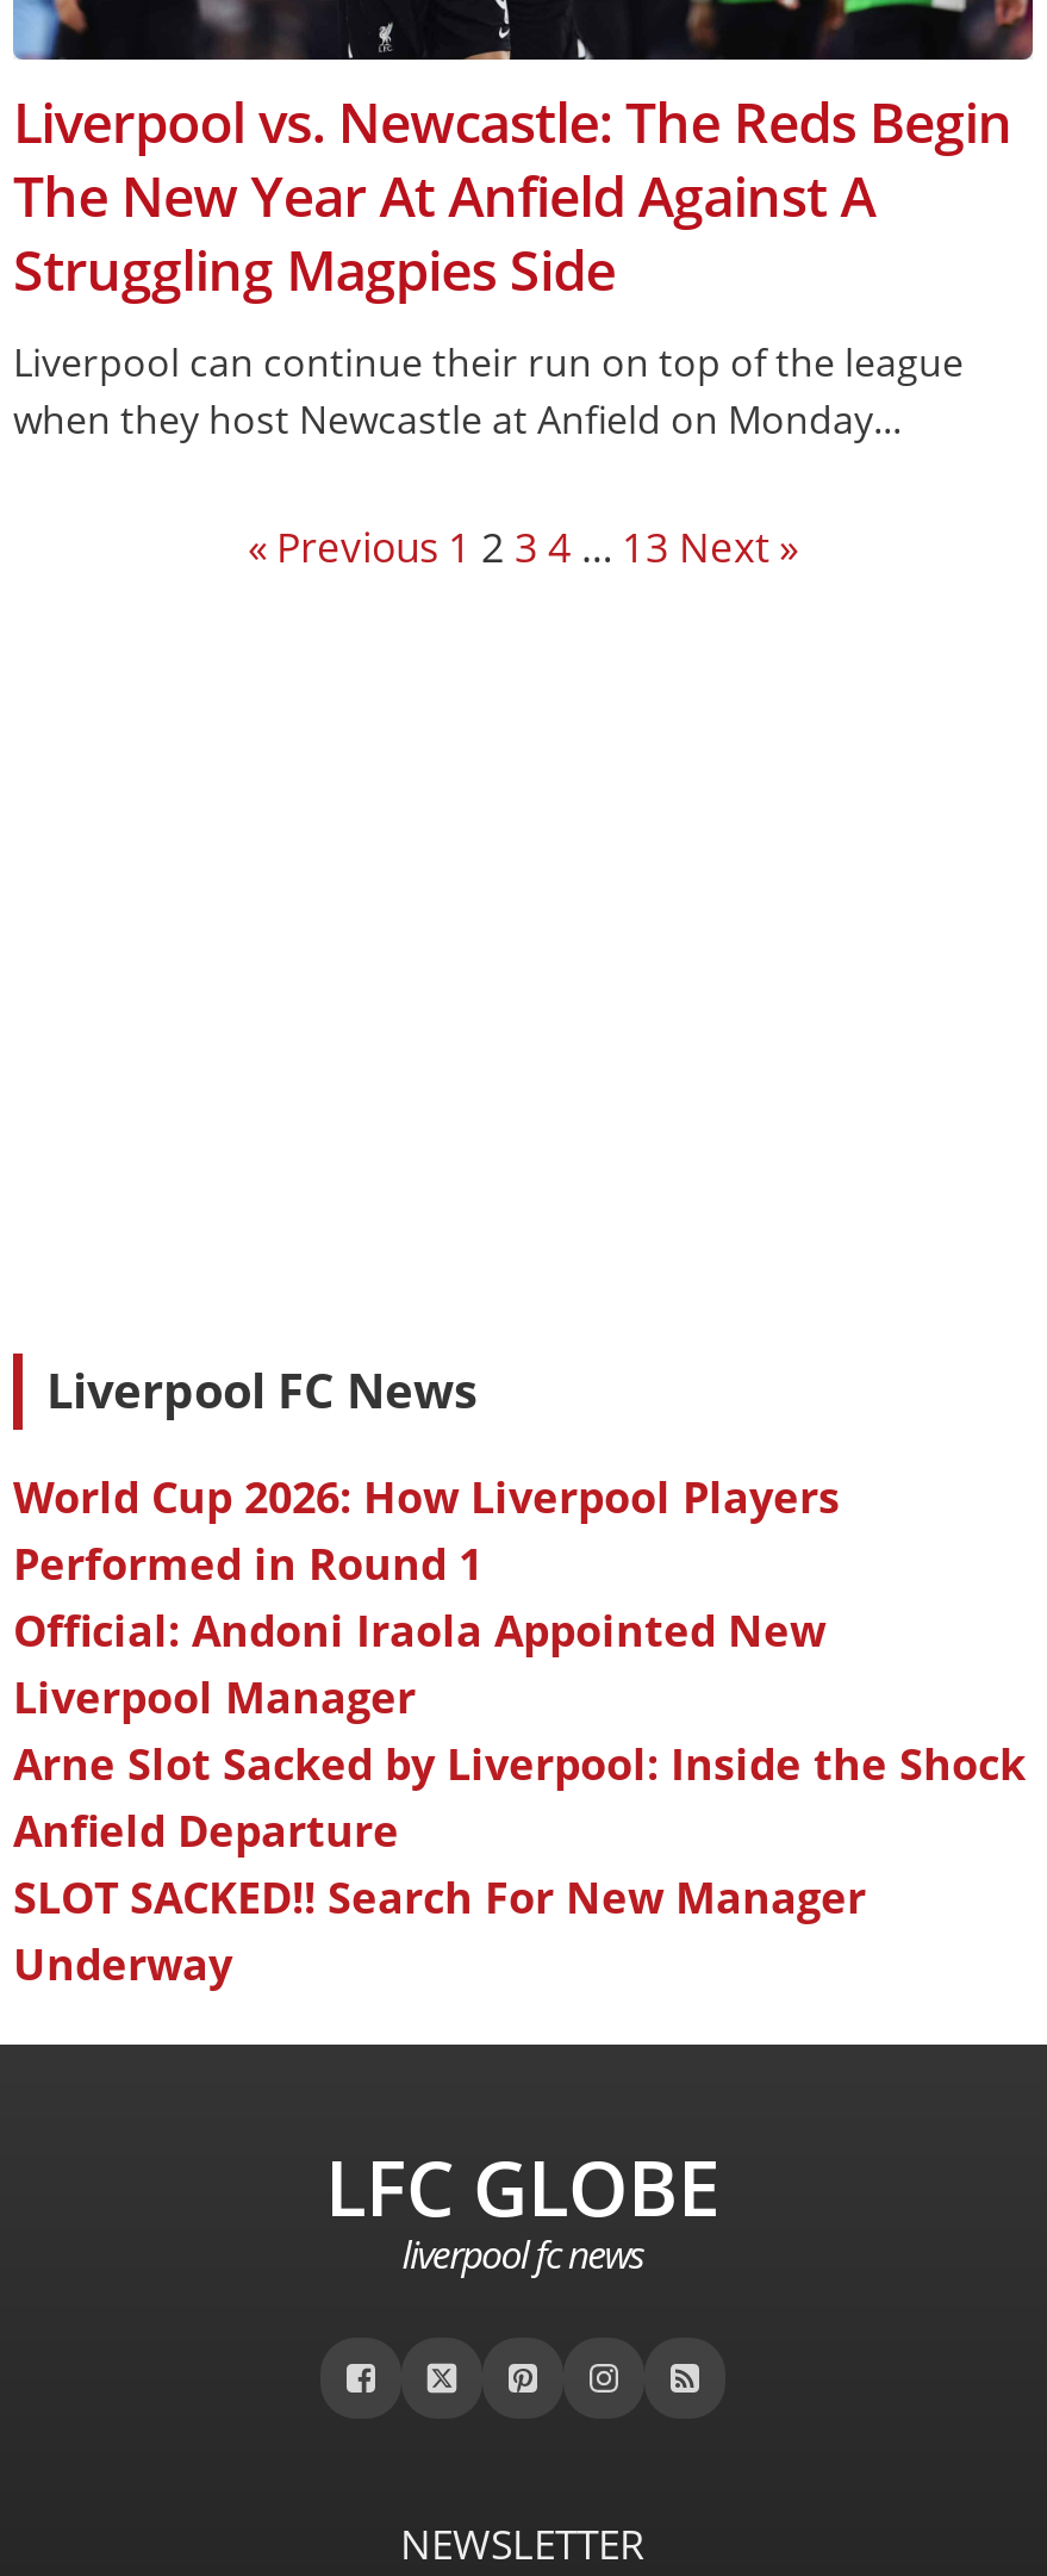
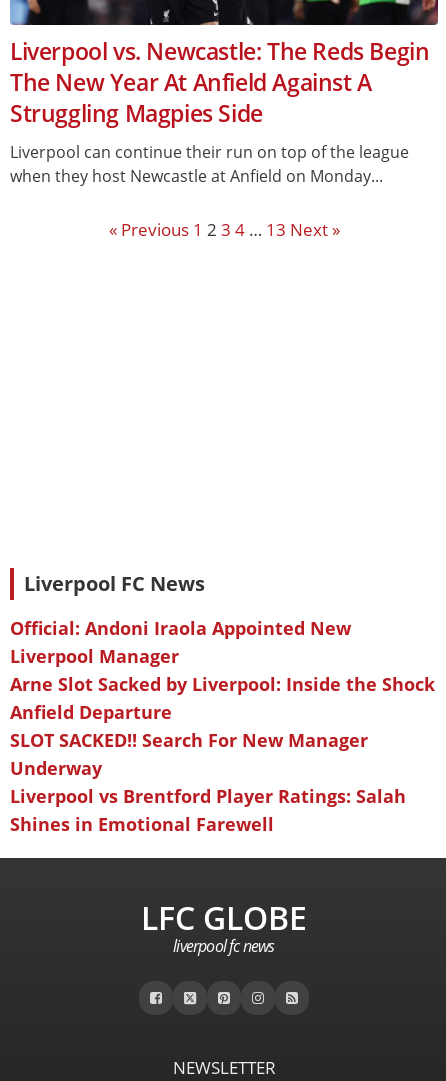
[13,1468,840,1592] World Cup 2026: How Liverpool Players | Performed in Round 1 -> none
moved [13,1601,1026,1992] -> [10,616,435,780]: Official: Andoni Iraola Appointed New | Liverpool Manager | Arne Slot Sacked by Liverpool: Inside the Shock | Anfield Departure | SLOT SACKED!! Search For New Manager | Underway
none -> [10,784,406,836] Liverpool vs Brentford Player Ratings: Salah | Shines in Emotional Farewell

